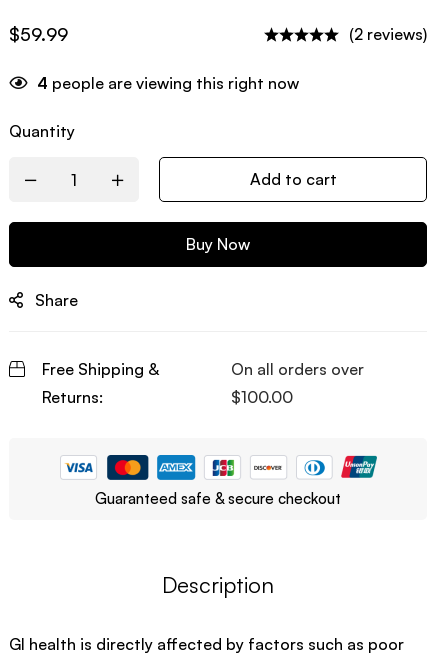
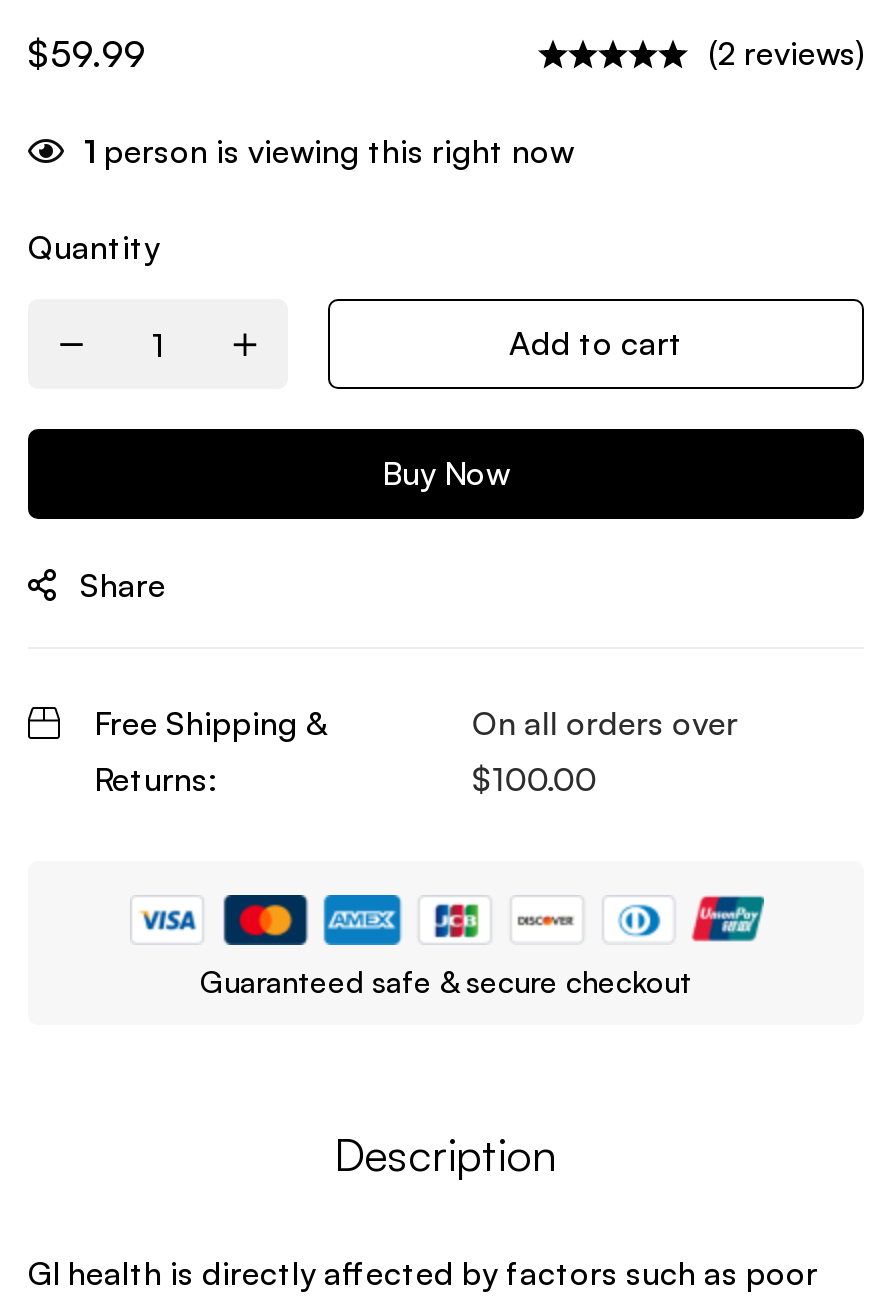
[37,73,299,93] 4 people are viewing this right now -> [84,131,574,171] 1 person is viewing this right now

